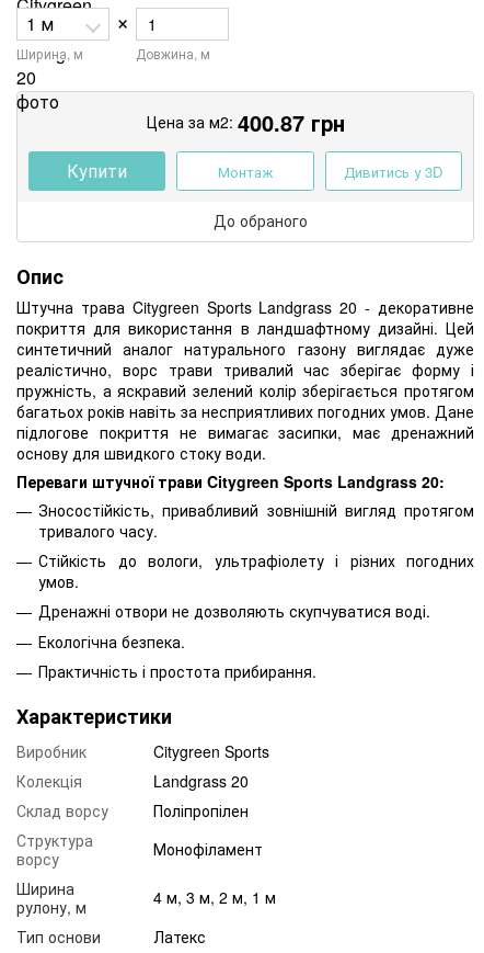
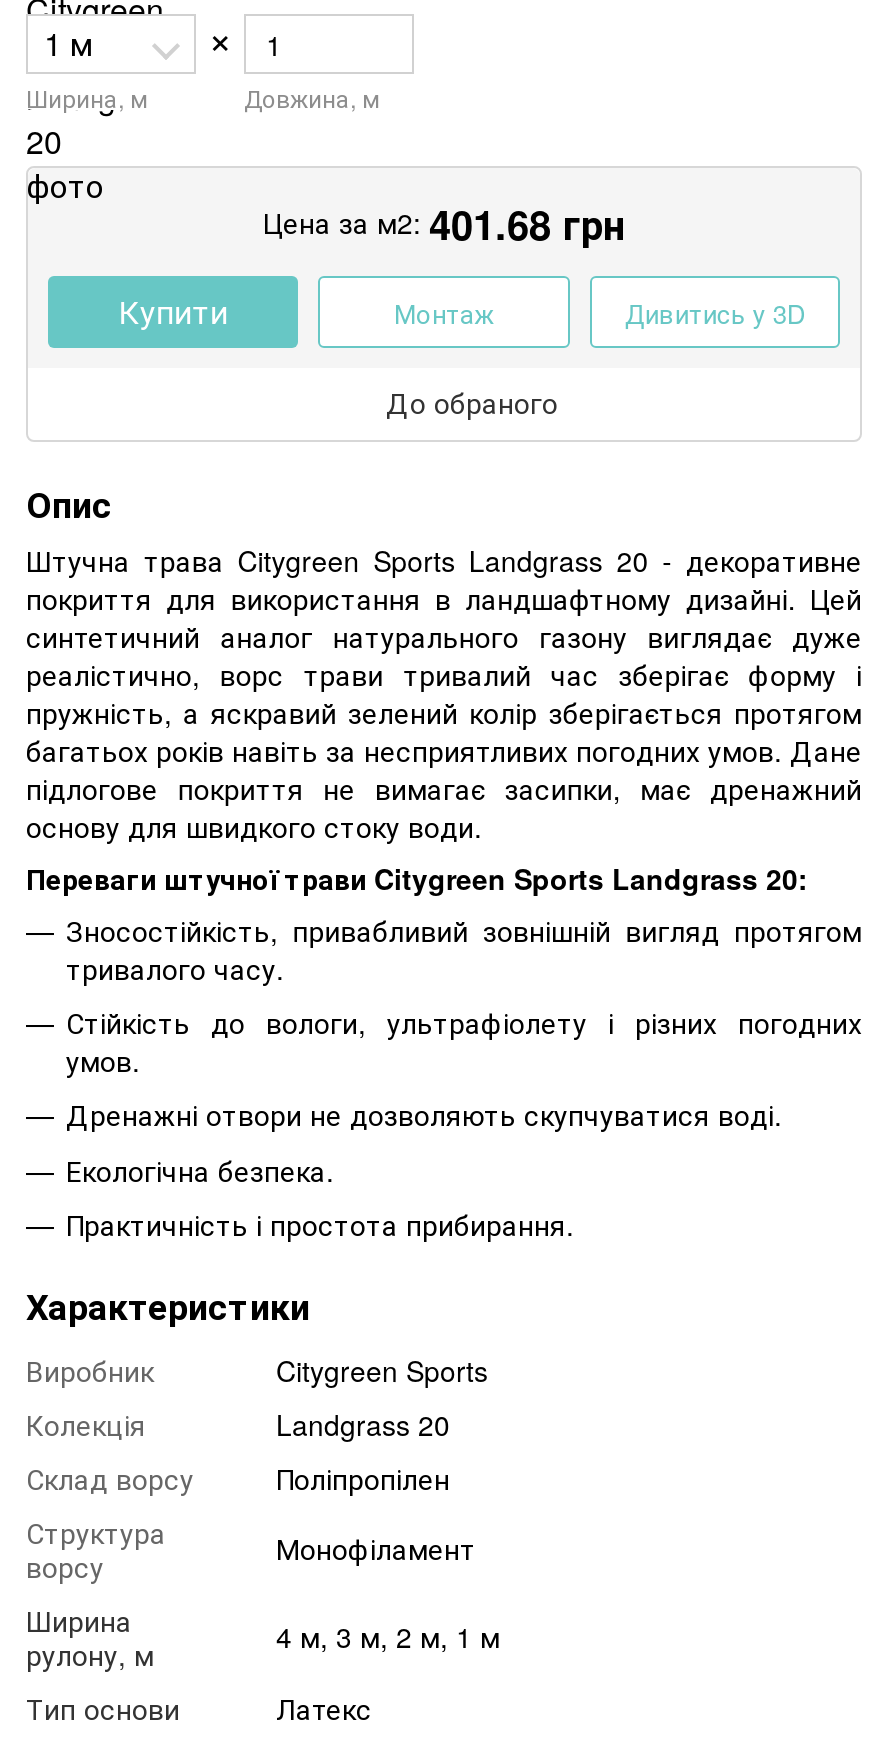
[146,107,344,138] Цена за м2: 400.87 грн -> [263,195,625,251] Цена за м2: 401.68 грн

